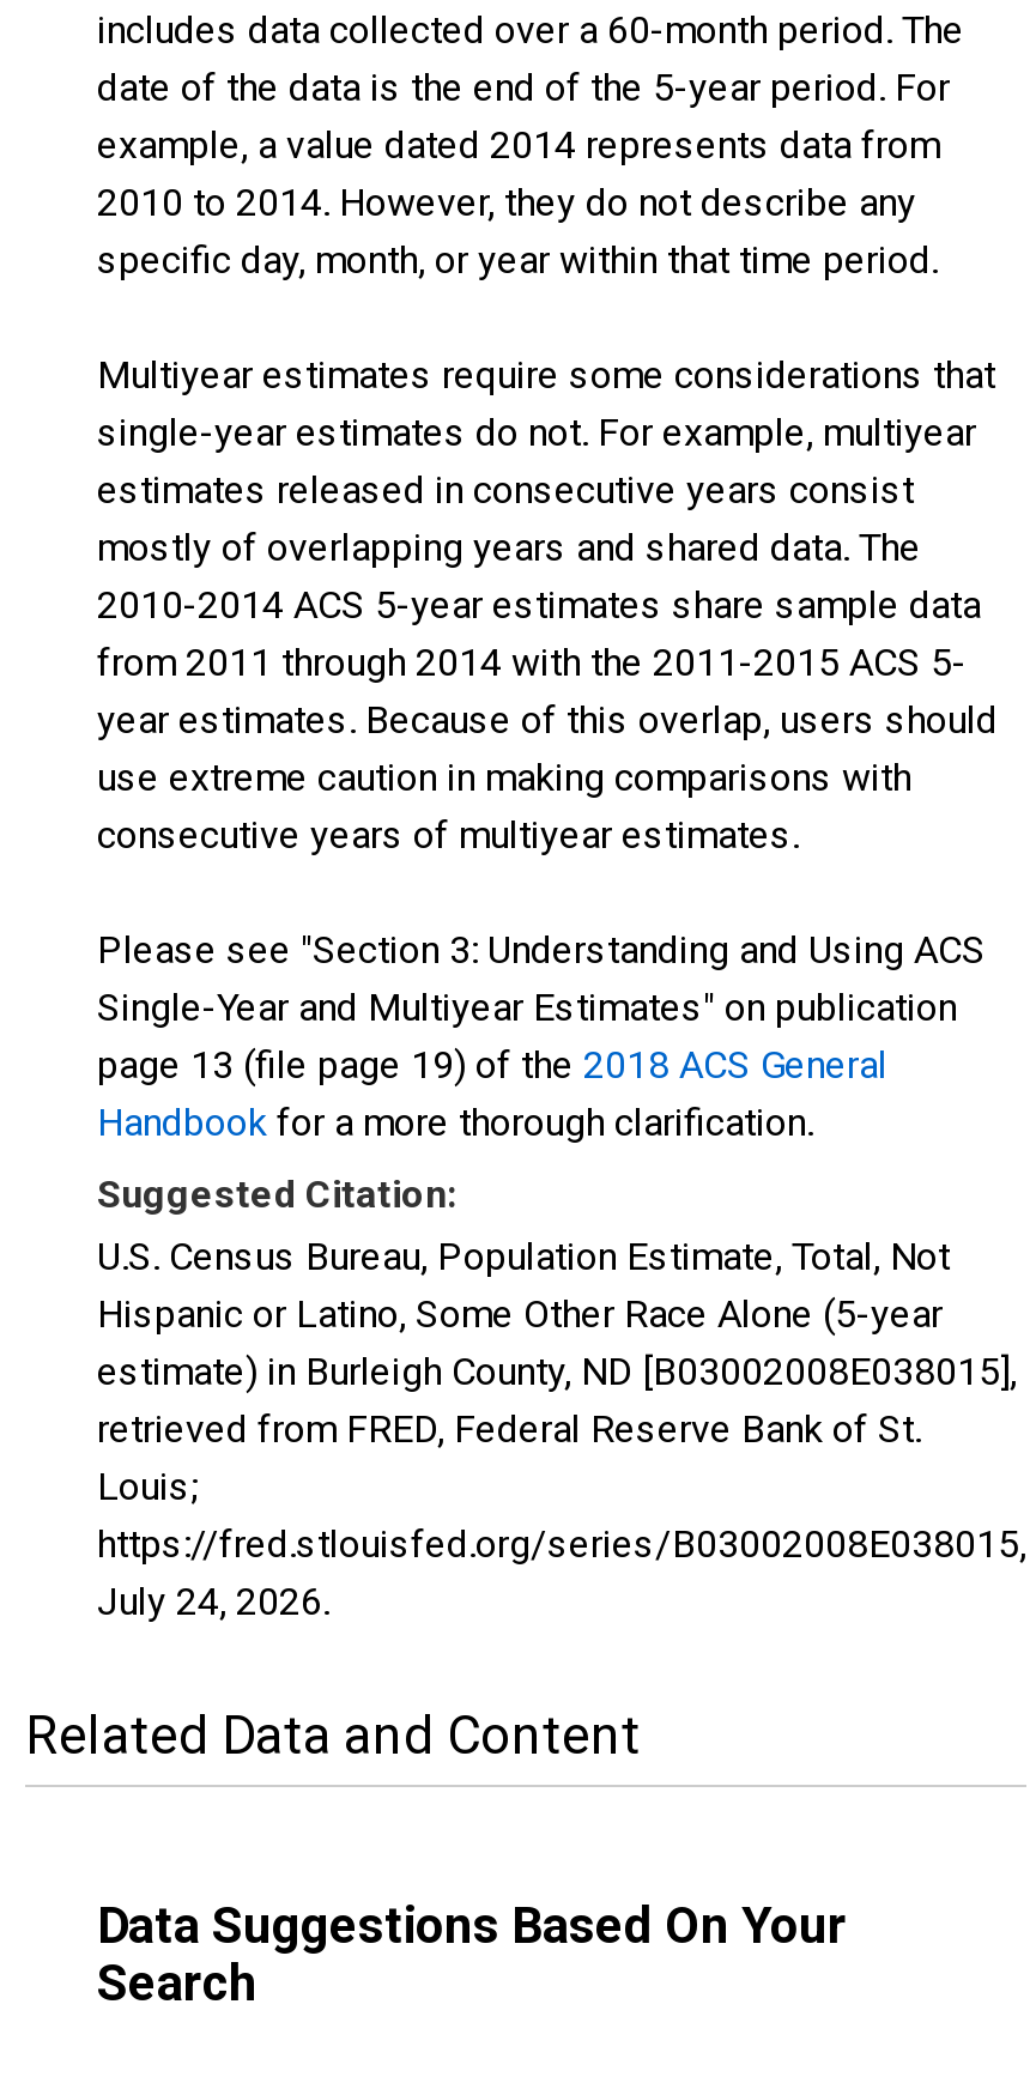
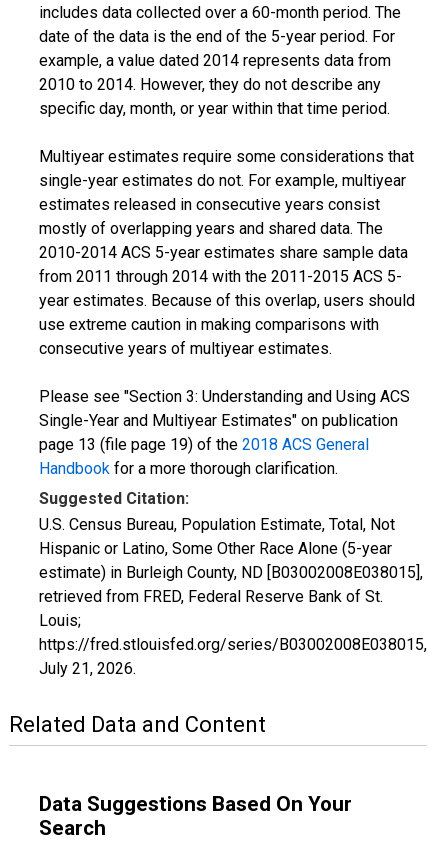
[97,1579,329,1624] July 24, 2026. -> [39,659,136,678] July 21, 2026.

